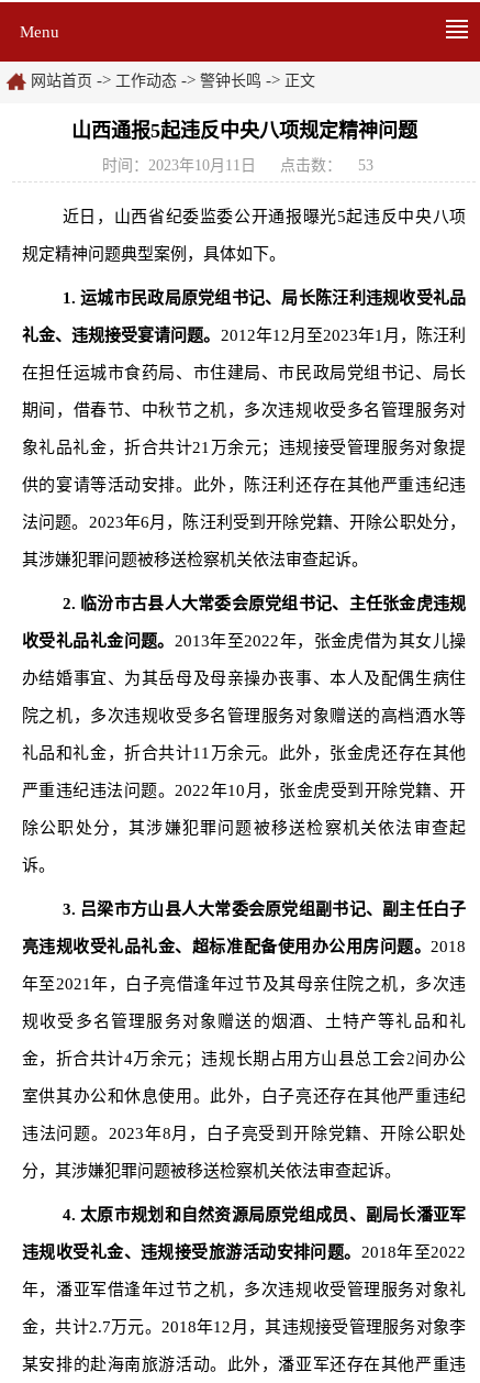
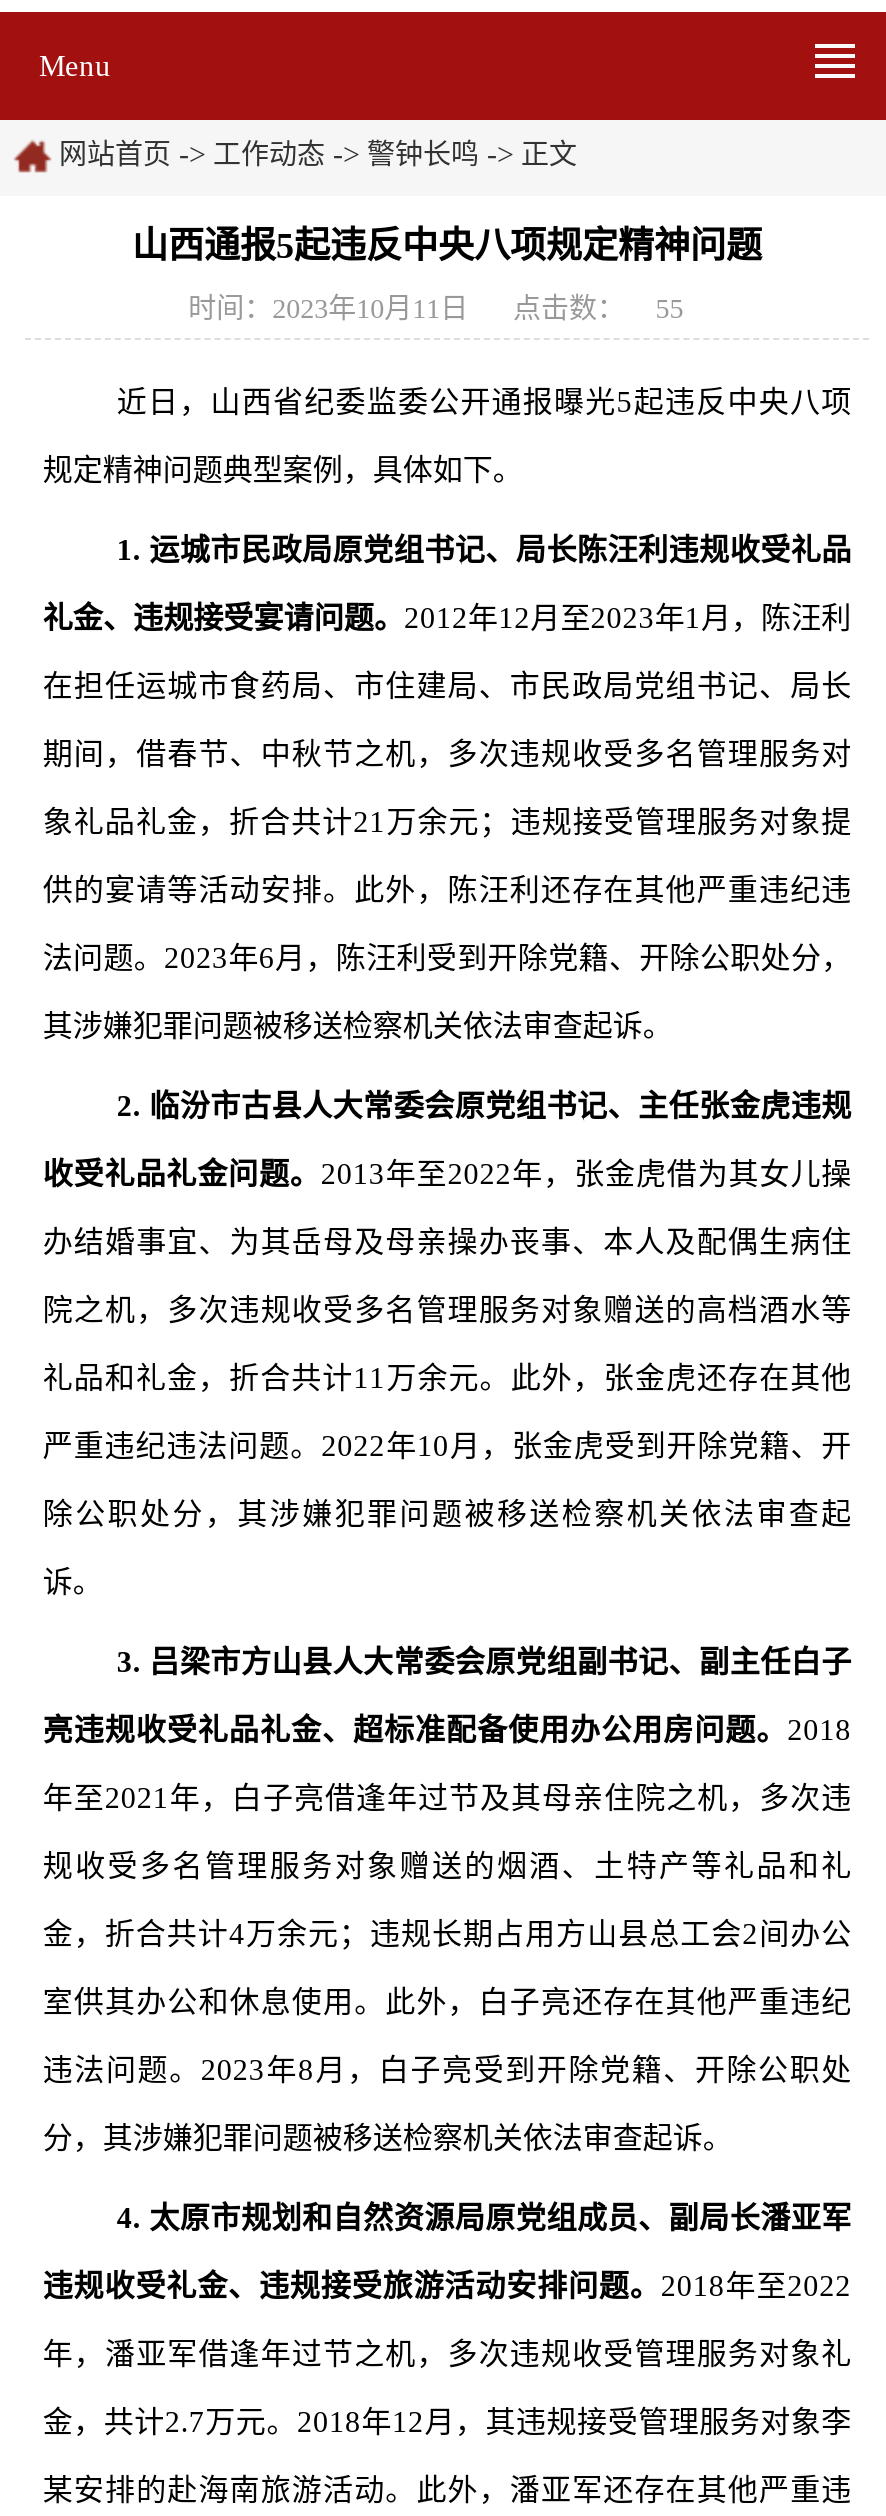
[102,157,374,174] 时间：2023年10月11日 点击数： 53 -> [188,294,683,324] 时间：2023年10月11日 点击数： 55

